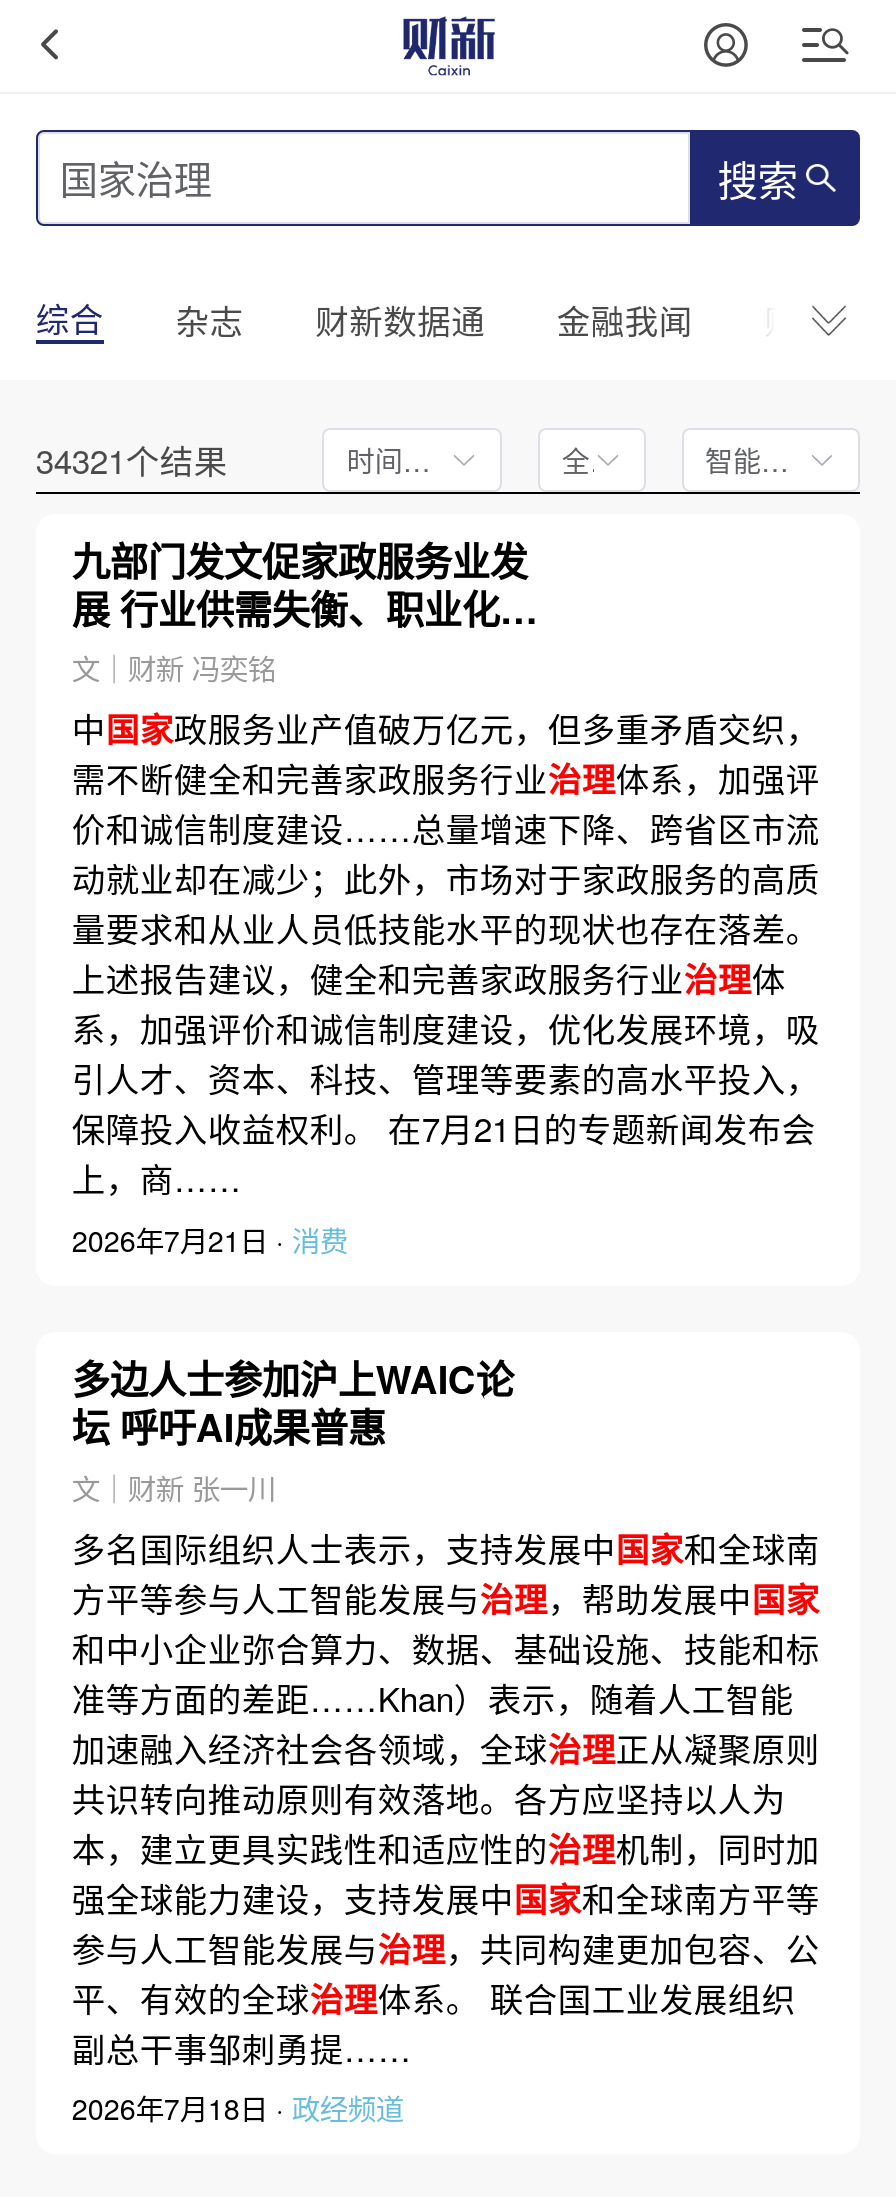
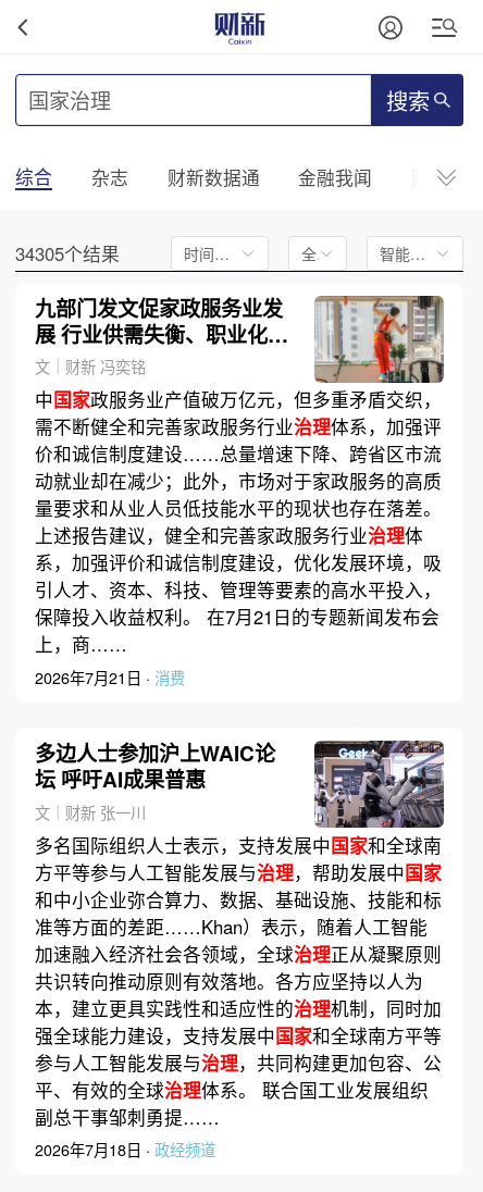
[36,436,228,484] 34321个结果 -> [15,241,120,267] 34305个结果
none -> [313,295,445,384] [image]
none -> [313,740,445,829] [image]

